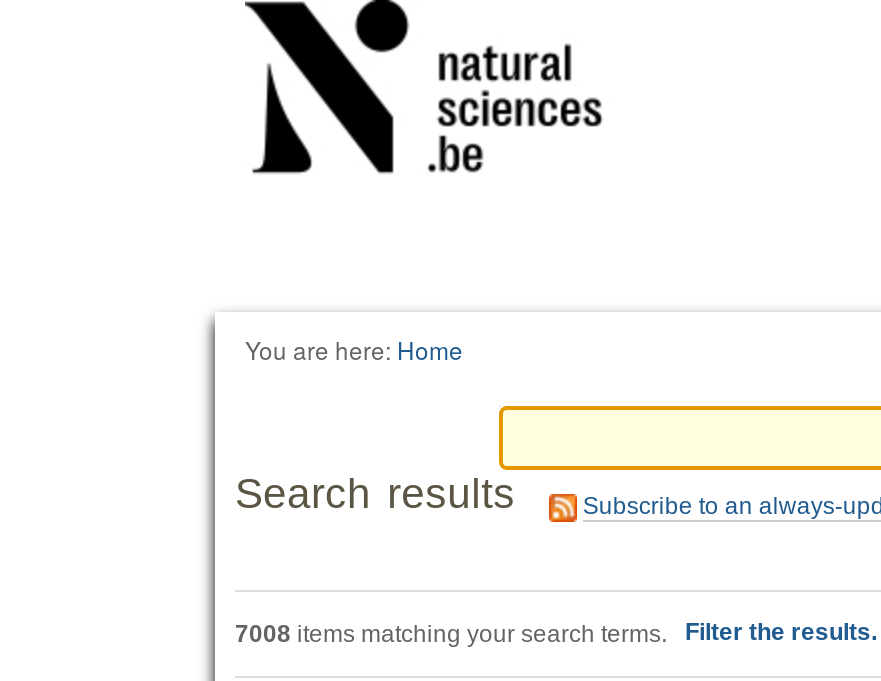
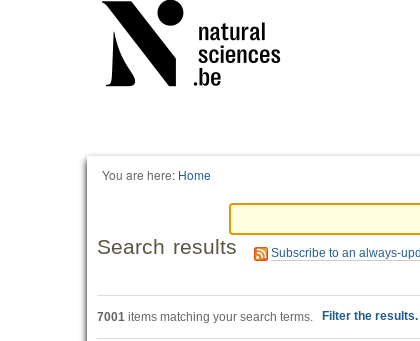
[235,620,667,648] 7008 items matching your search terms. -> [97,310,313,324] 7001 items matching your search terms.

